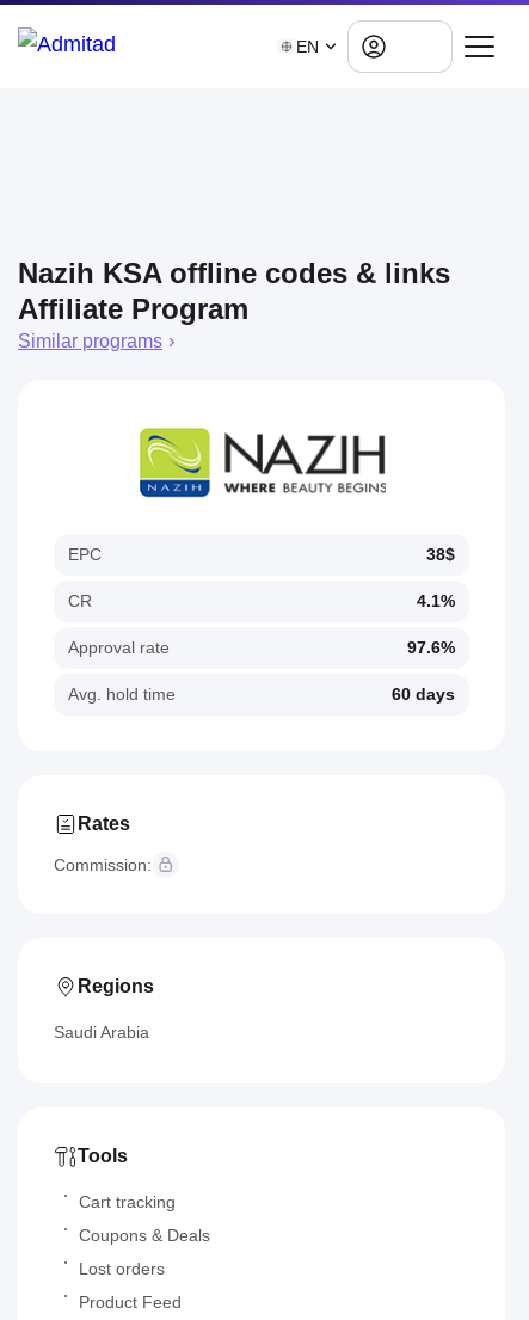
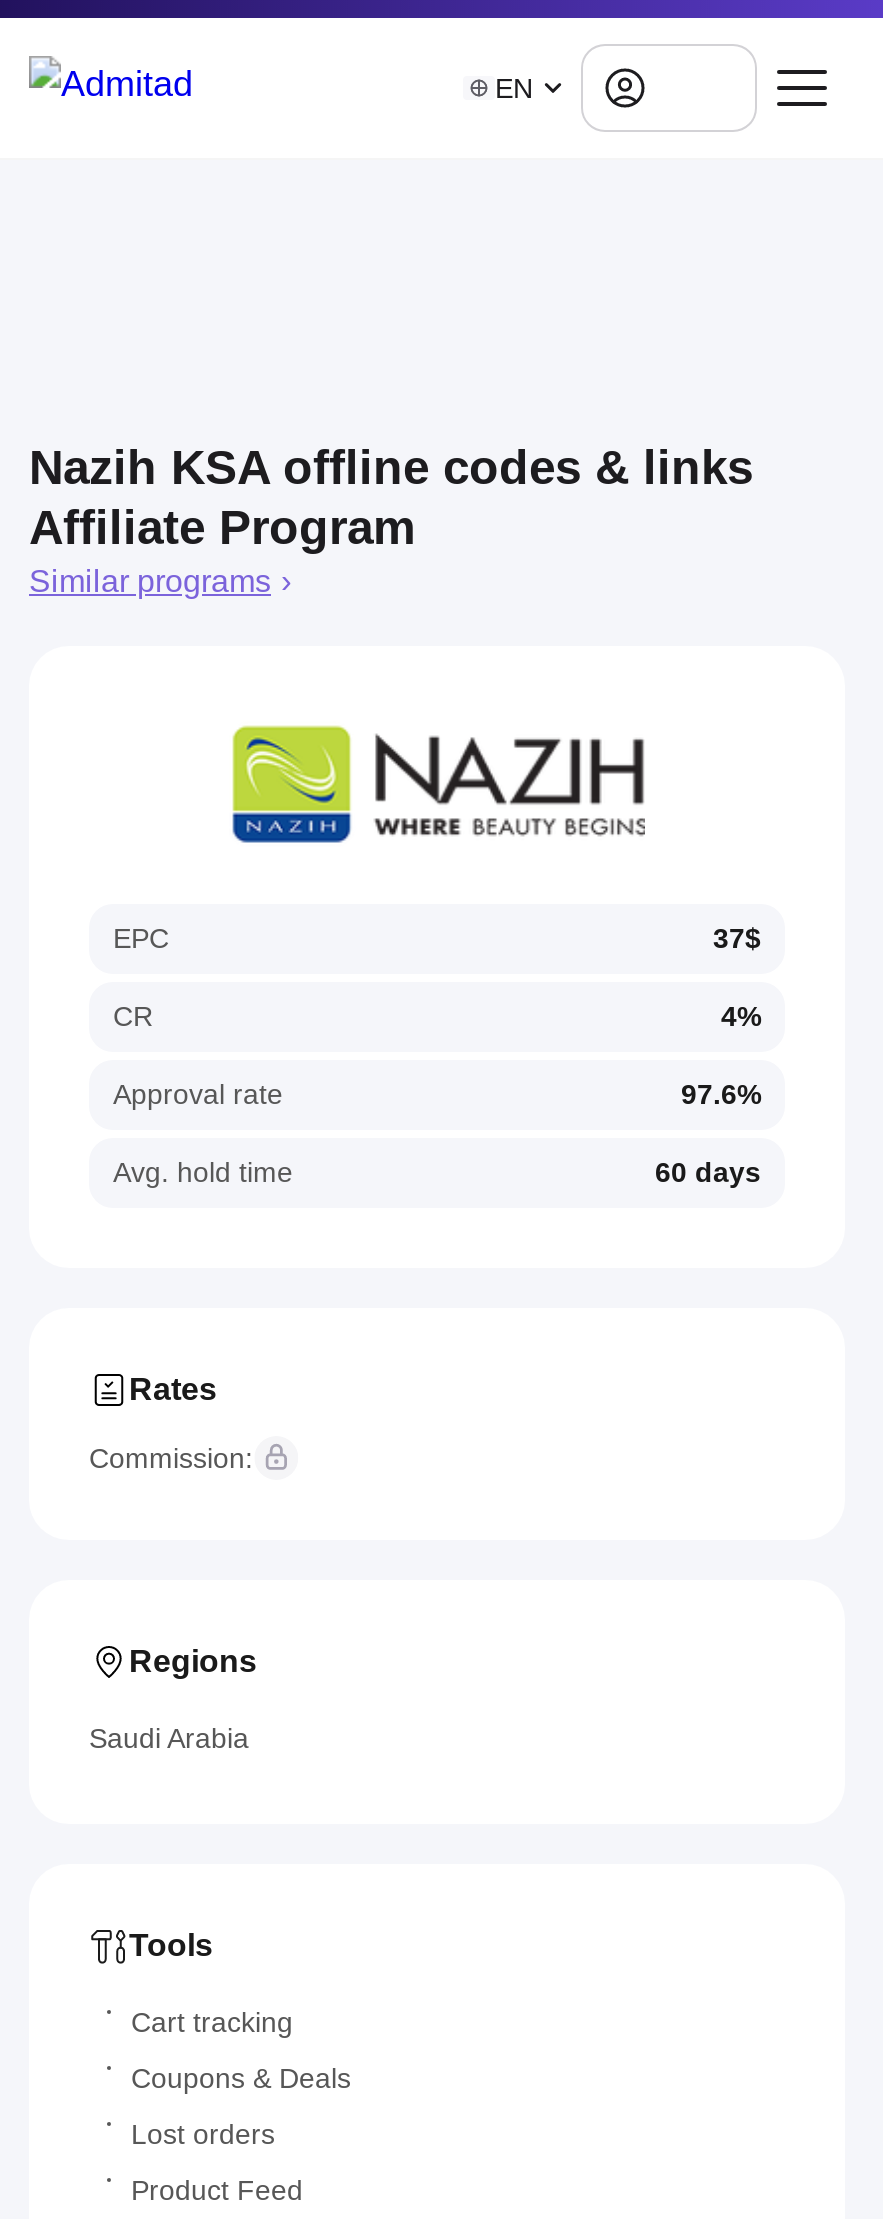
[426,545,455,564] 38$ -> [713,922,761,954] 37$
[417,592,455,611] 4.1% -> [721,1000,761,1032] 4%

